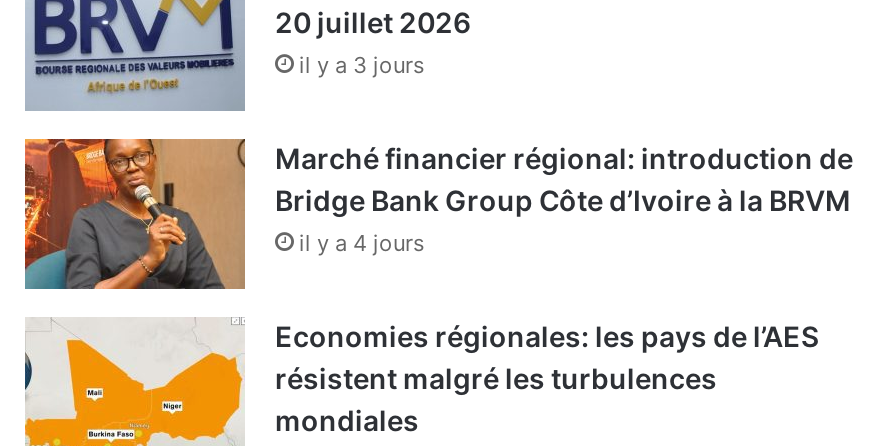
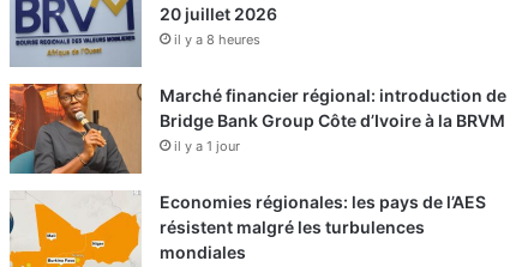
[299,51,425,79] il y a 3 jours -> [174,31,260,48] il y a 8 heures
[299,229,425,257] il y a 4 jours -> [174,137,240,154] il y a 1 jour

